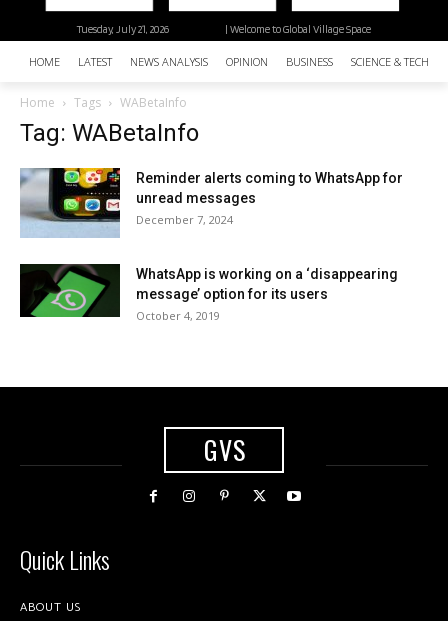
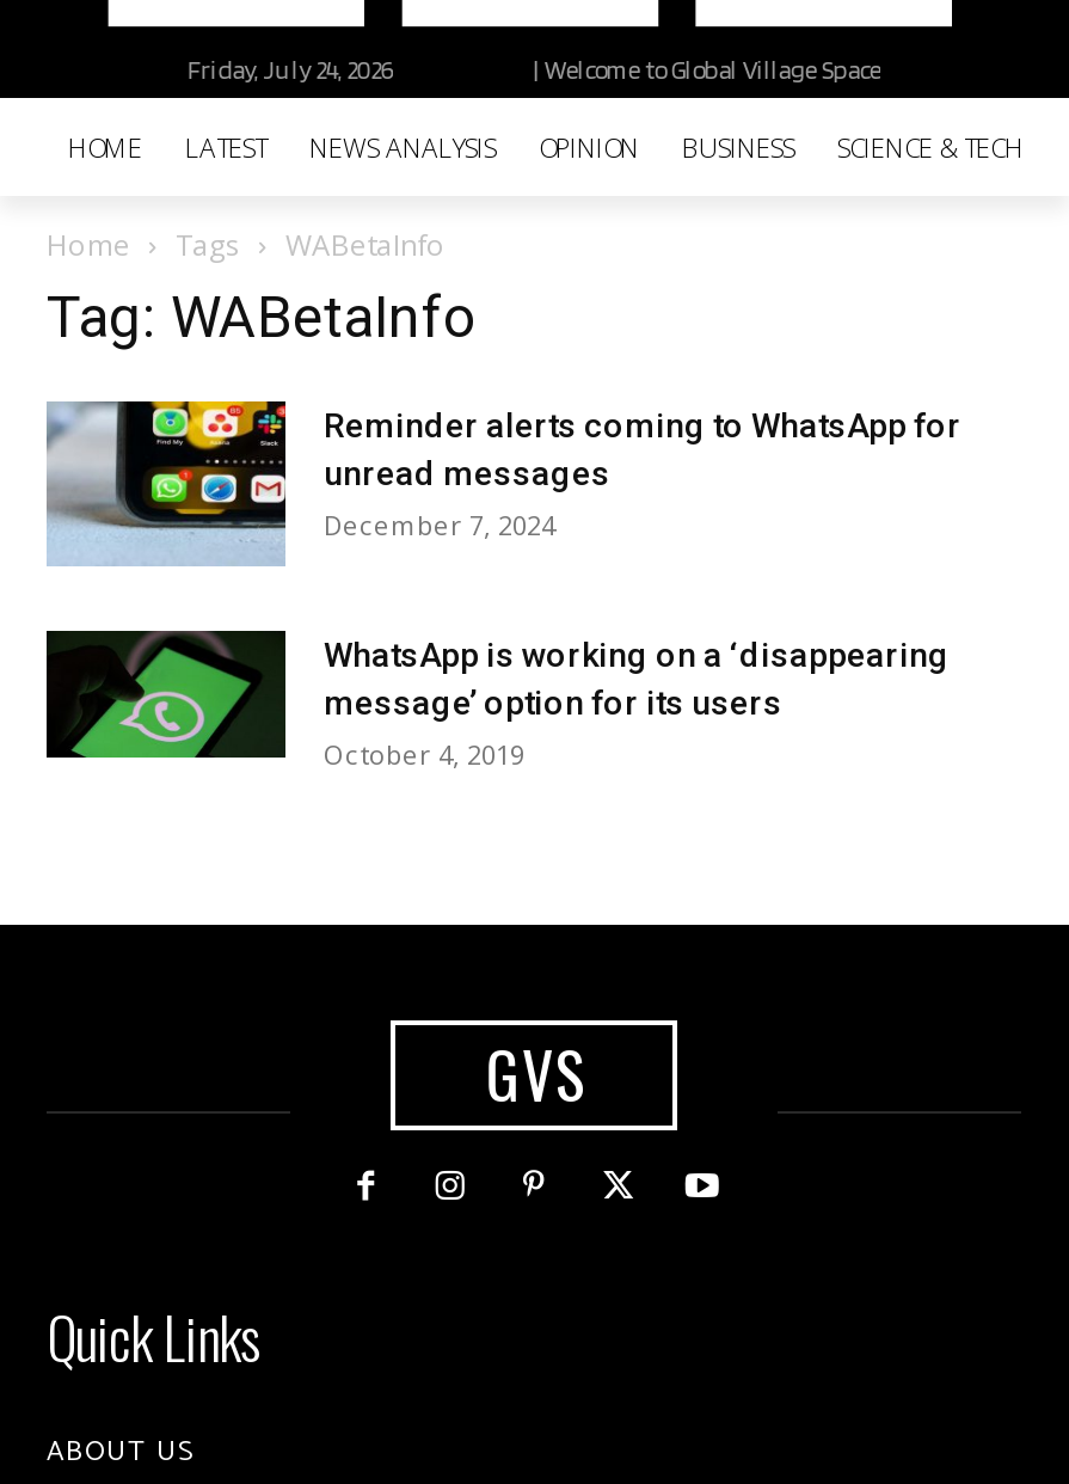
[77,22,169,36] Tuesday, July 21, 2026 -> [187,53,392,87] Friday, July 24, 2026

